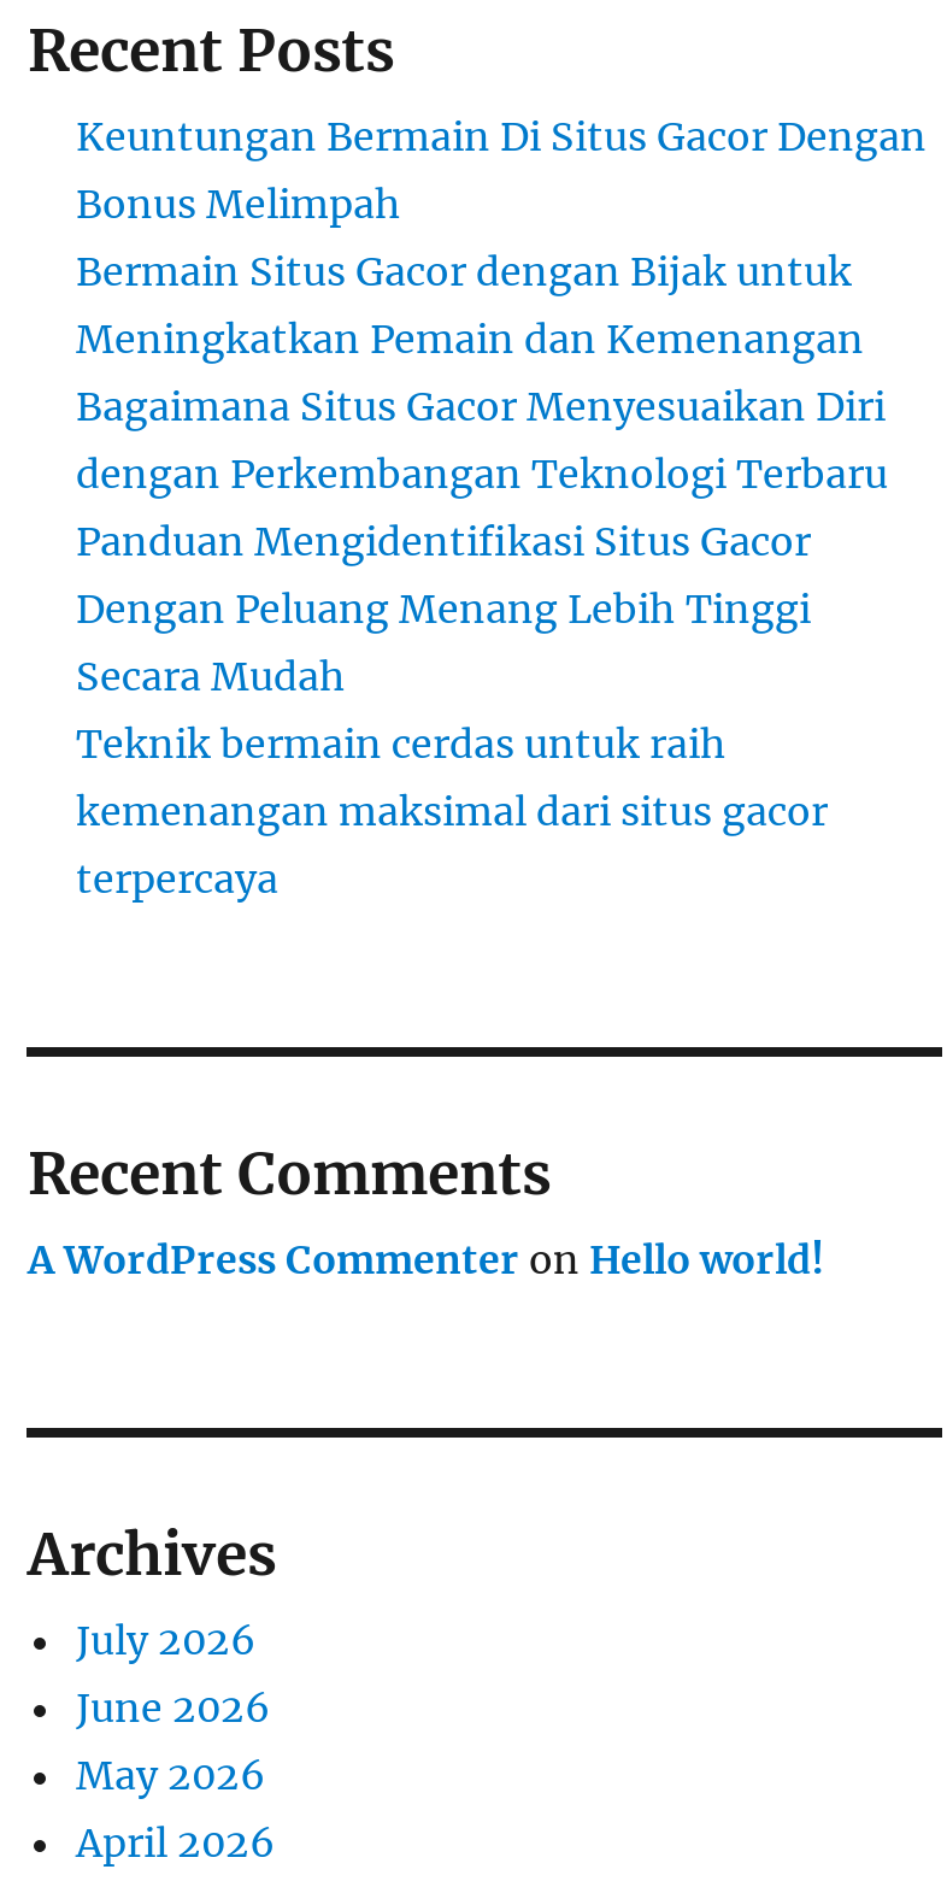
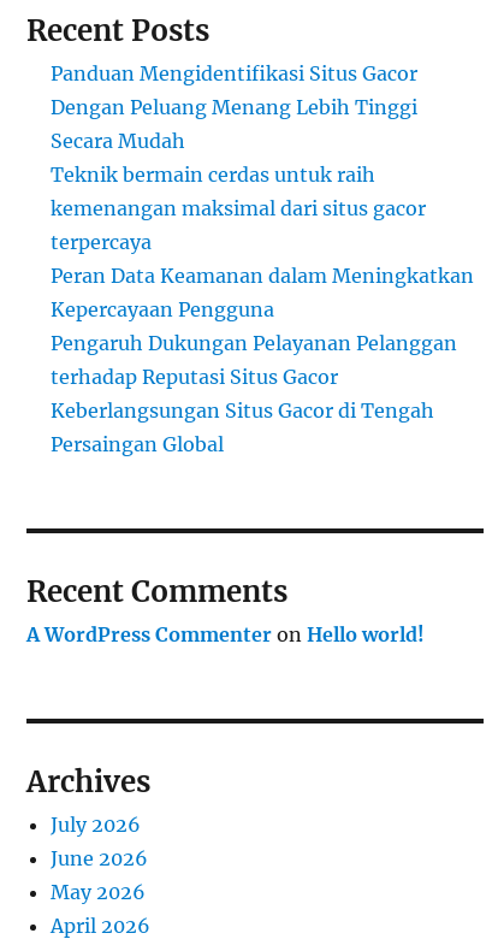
[76,112,927,498] Keuntungan Bermain Di Situs Gacor Dengan | Bonus Melimpah | Bermain Situs Gacor dengan Bijak untuk | Meningkatkan Pemain dan Kemenangan | Bagaimana Situs Gacor Menyesuaikan Diri | dengan Perkembangan Teknologi Terbaru -> none
moved [76,517,828,903] -> [51,62,426,254]: Panduan Mengidentifikasi Situs Gacor | Dengan Peluang Menang Lebih Tinggi | Secara Mudah | Teknik bermain cerdas untuk raih | kemenangan maksimal dari situs gacor | terpercaya
none -> [51,264,475,456] Peran Data Keamanan dalam Meningkatkan | Kepercayaan Pengguna | Pengaruh Dukungan Pelayanan Pelanggan | terhadap Reputasi Situs Gacor | Keberlangsungan Situs Gacor di Tengah | Persaingan Global

